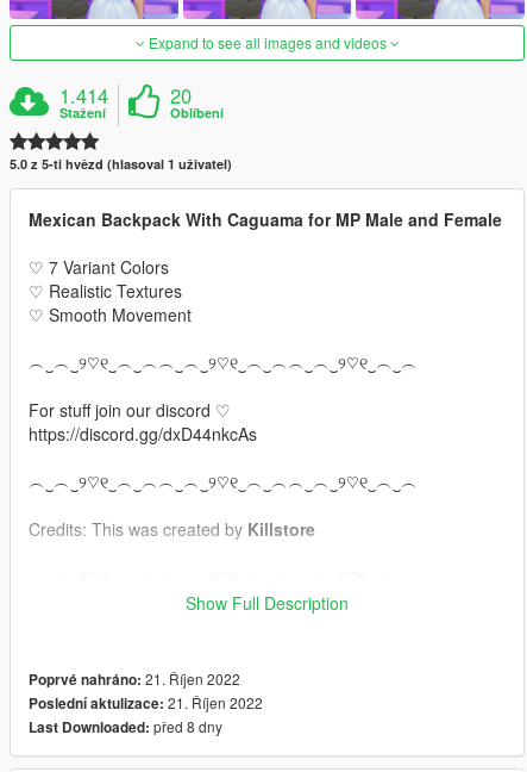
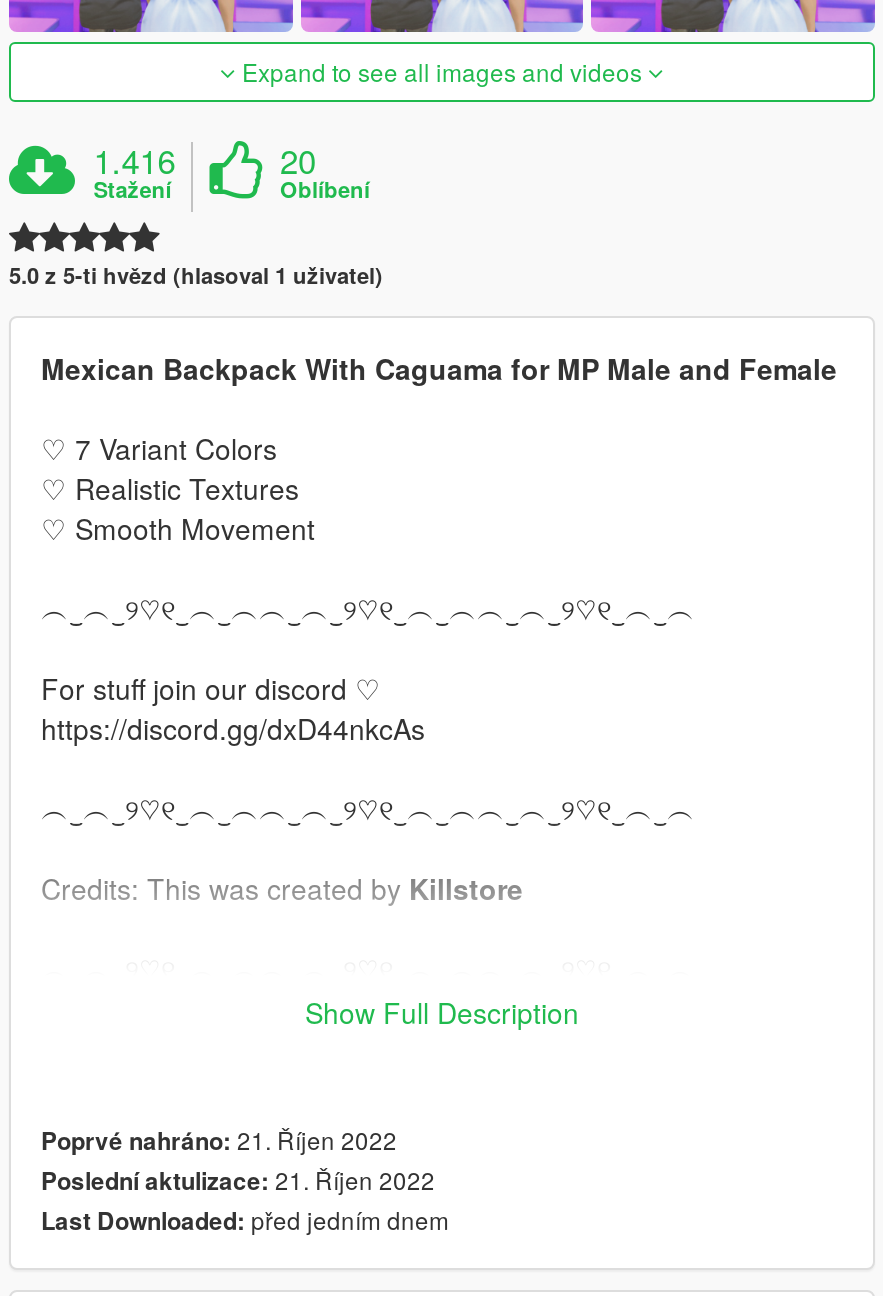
[60,81,108,110] 1.414 -> [93,136,175,184] 1.416
[29,716,222,738] Last Downloaded: před 8 dny -> [41,1202,449,1238] Last Downloaded: před jedním dnem

